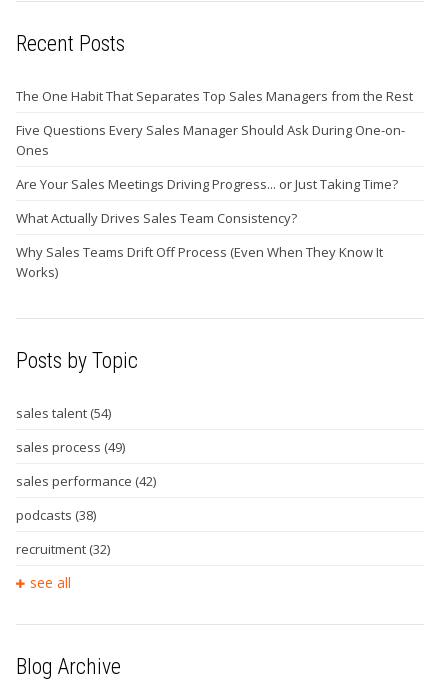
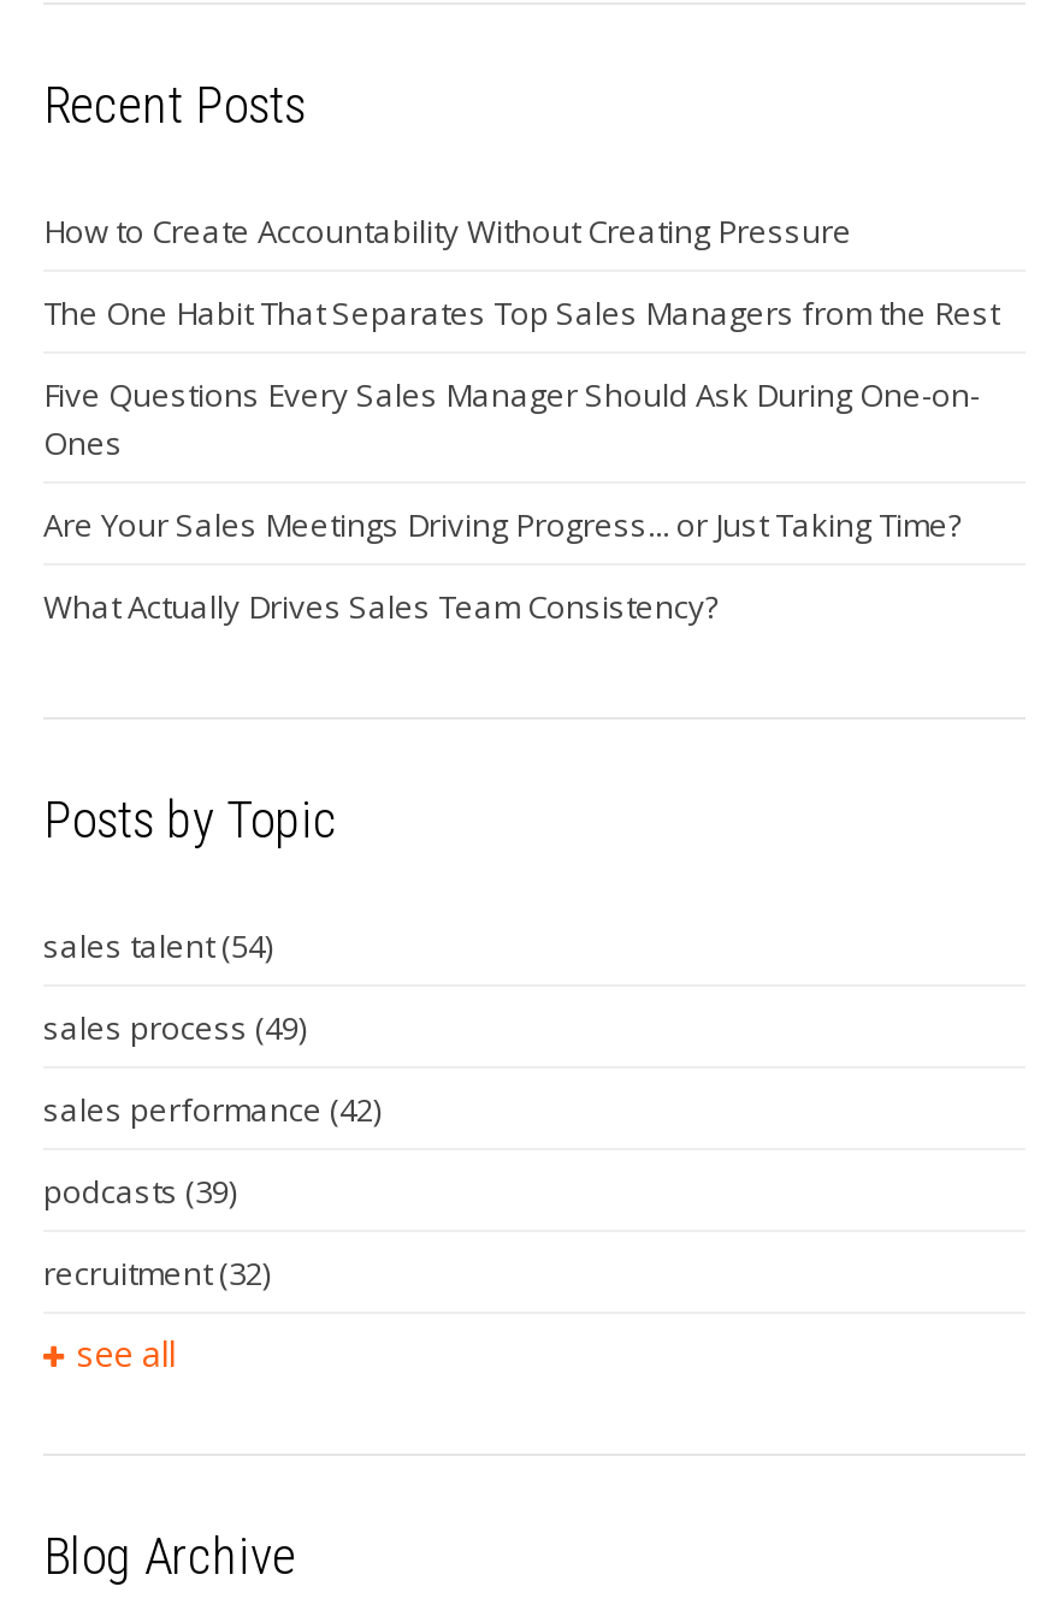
none -> [43,208,852,252] How to Create Accountability Without Creating Pressure
moved [16,87,413,227] -> [43,290,999,627]: The One Habit That Separates Top Sales Managers from the Rest | Five Questions Every Sales Manager Should Ask During One-on- | Ones | Are Your Sales Meetings Driving Progress... or Just Taking Time? | What Actually Drives Sales Team Consistency?
[16,243,383,281] Why Sales Teams Drift Off Process (Even When They Know It | Works) -> none
[16,506,96,524] podcasts (38) -> [43,1169,236,1212] podcasts (39)

